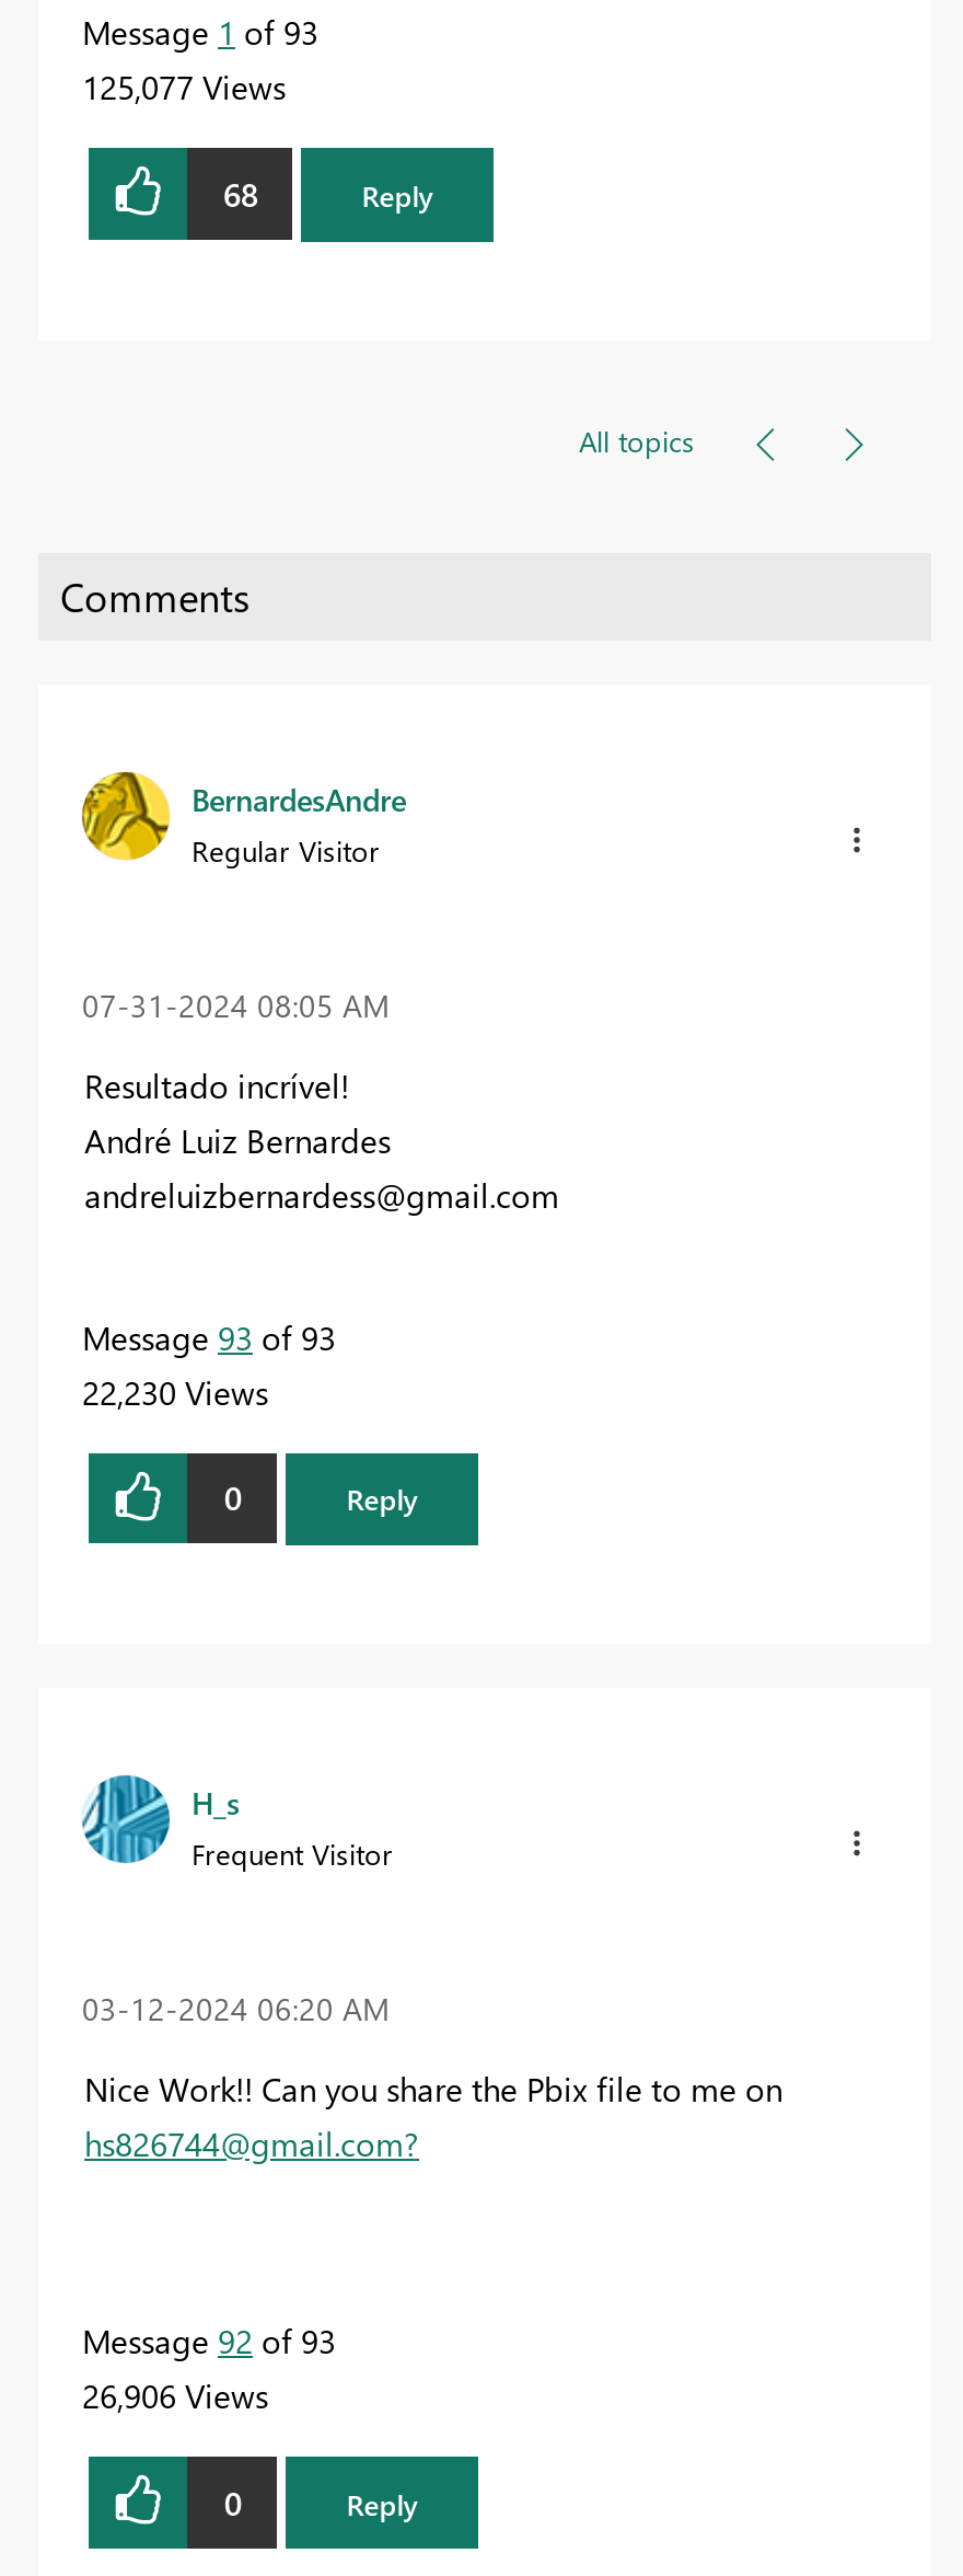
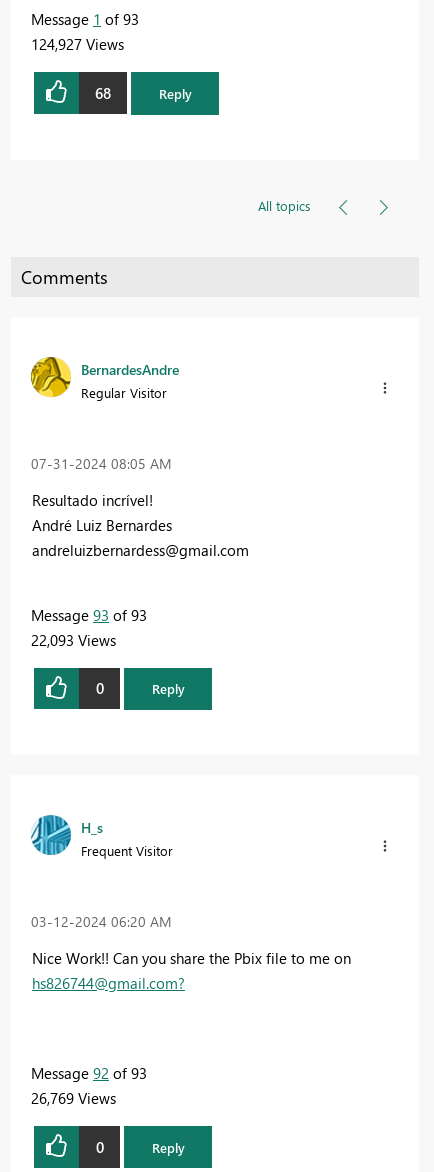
[82,65,286,109] 125,077 Views -> [31,34,124,54] 124,927 Views
[82,1370,268,1414] 22,230 Views -> [31,630,116,650] 22,093 Views
[82,2374,268,2418] 26,906 Views -> [31,1088,116,1108] 26,769 Views

